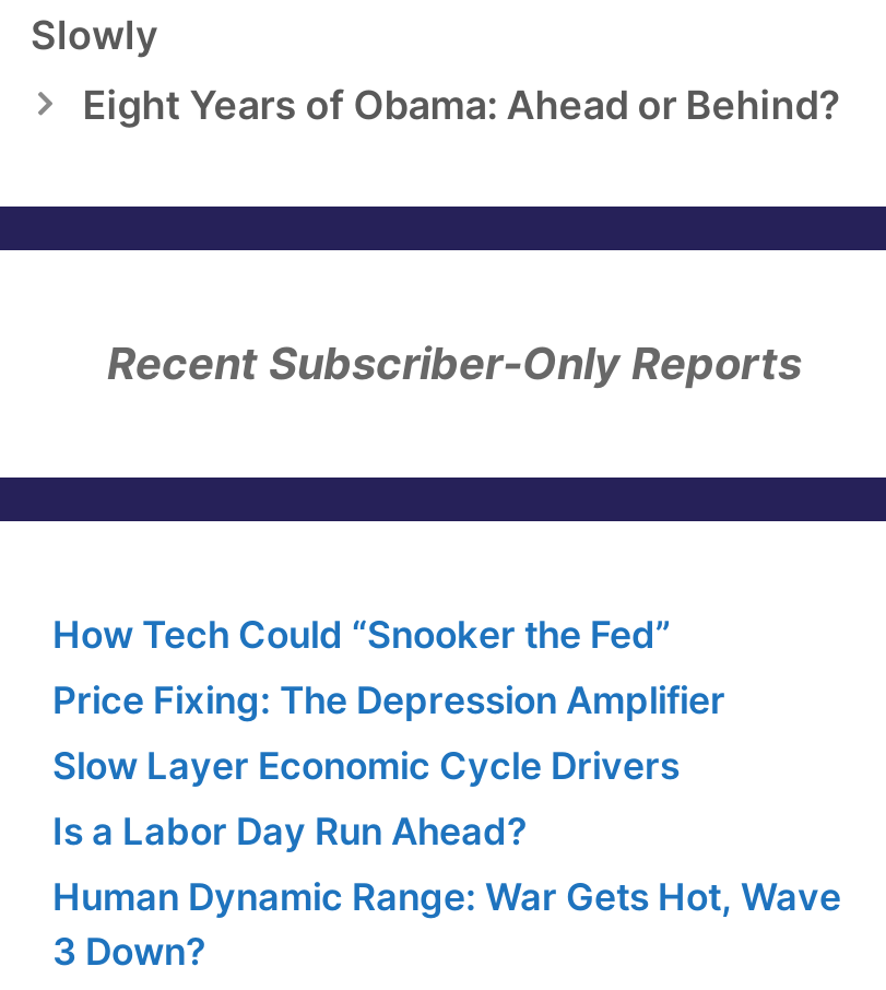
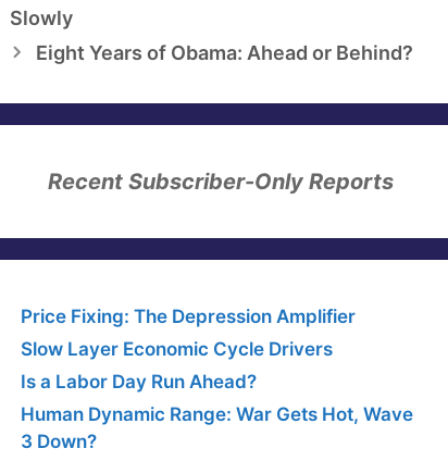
[52,613,671,656] How Tech Could “Snooker the Fed” -> none

